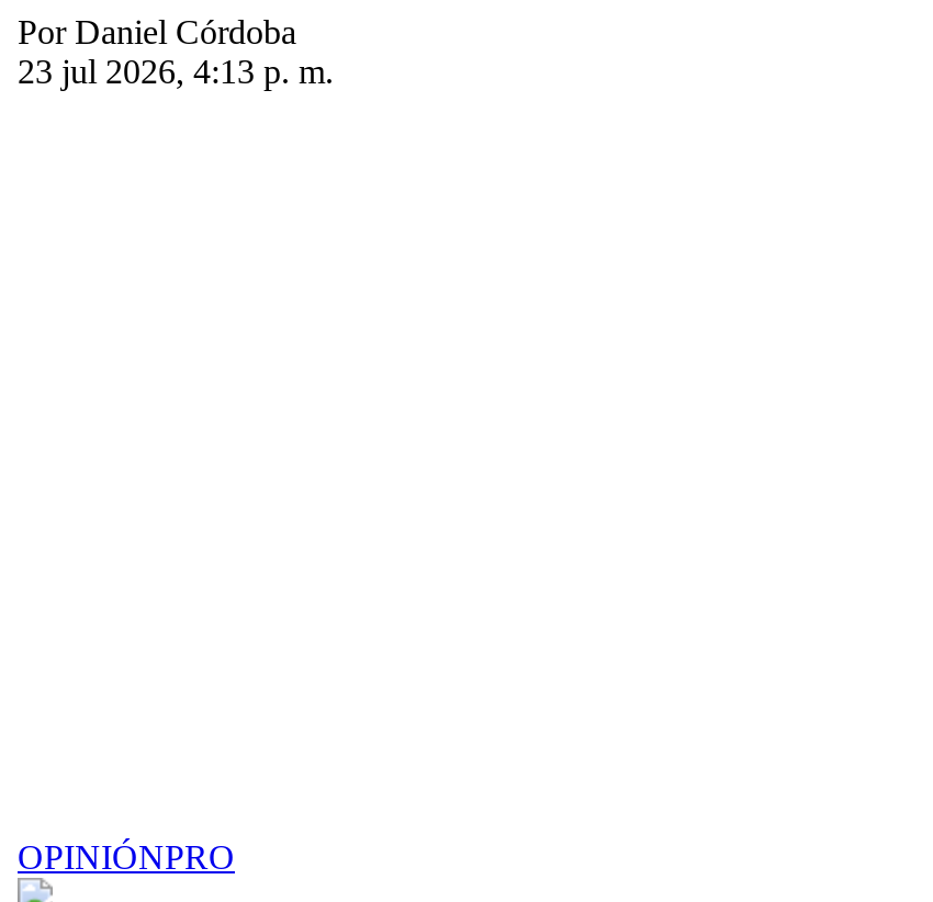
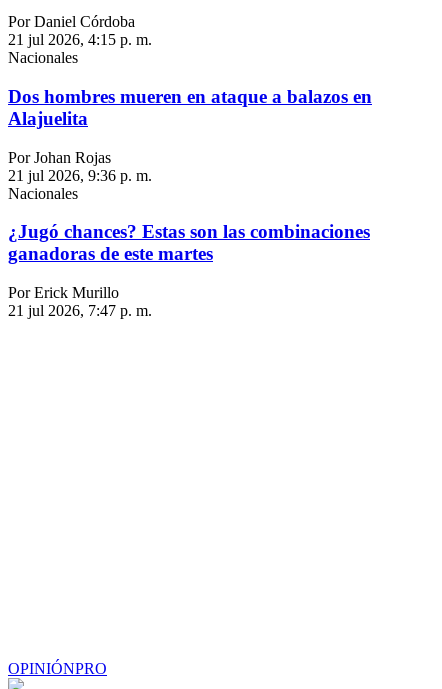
[18,53,334,90] 23 jul 2026, 4:13 p. m. -> [8,31,372,319] 21 jul 2026, 4:15 p. m. | Nacionales | Dos hombres mueren en ataque a balazos en | Alajuelita | Por Johan Rojas | 21 jul 2026, 9:36 p. m. | Nacionales | ¿Jugó chances? Estas son las combinaciones | ganadoras de este martes | Por Erick Murillo | 21 jul 2026, 7:47 p. m.

